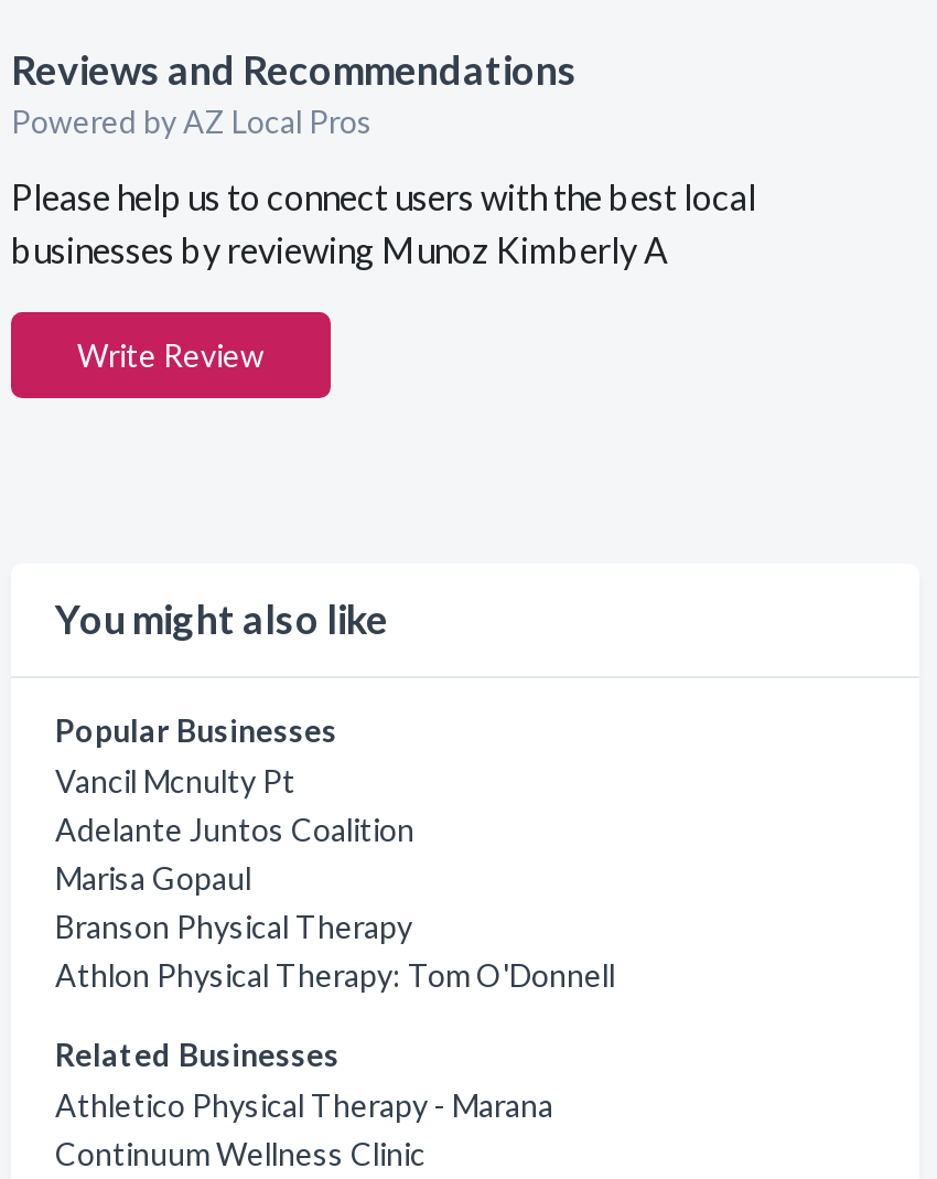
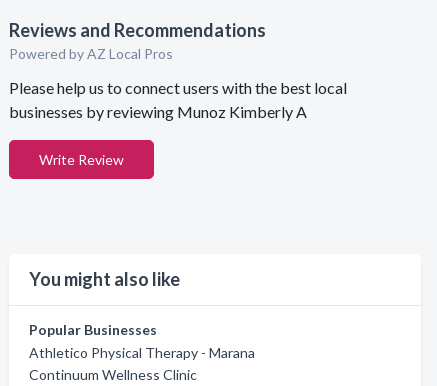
[55,762,615,1073] Vancil Mcnulty Pt | Adelante Juntos Coalition | Marisa Gopaul | Branson Physical Therapy | Athlon Physical Therapy: Tom O'Donnell | Related Businesses -> none

